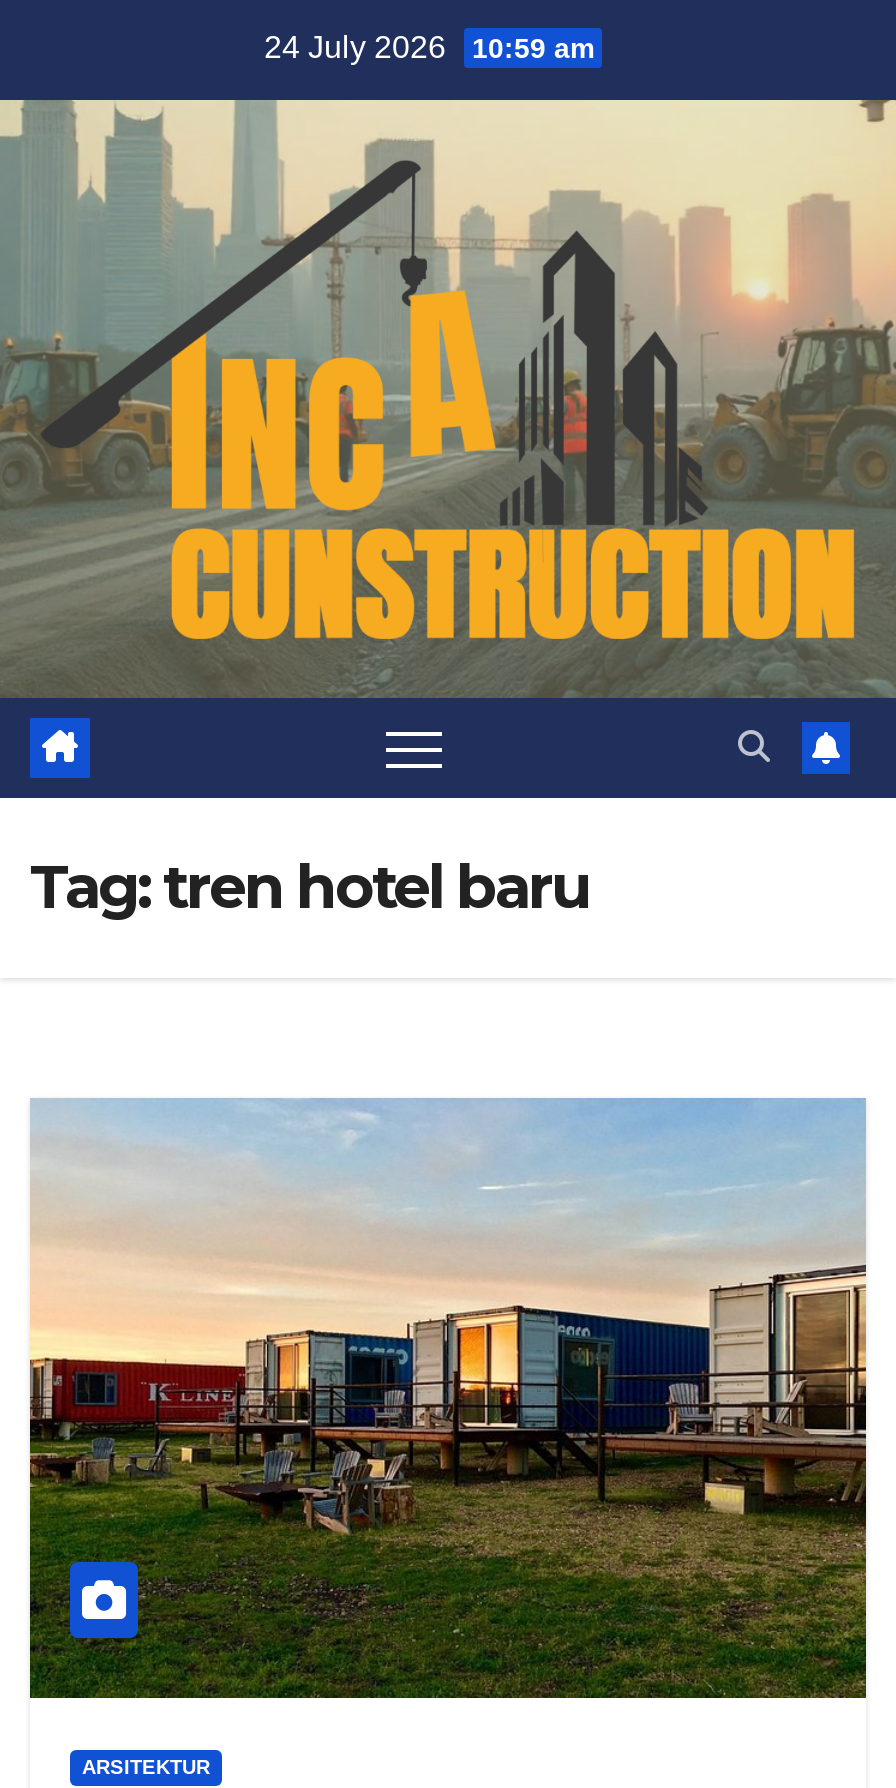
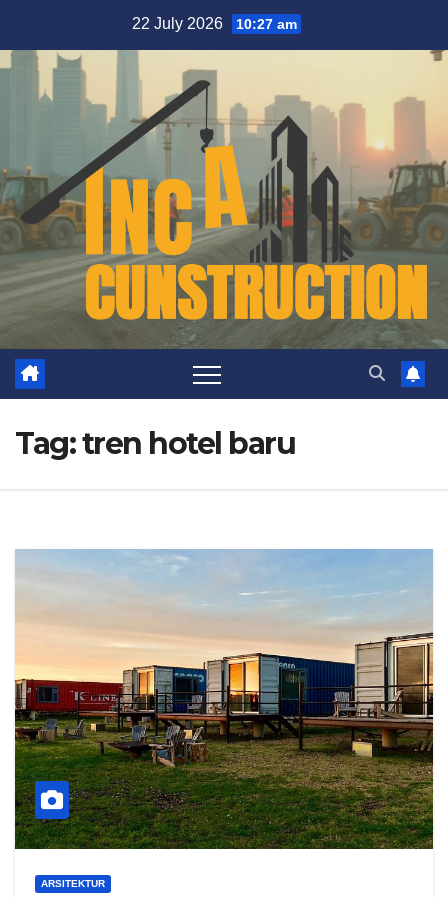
[264,30,594,64] 24 July 2026 10:59 am -> [132,15,297,32] 22 July 2026 10:27 am

